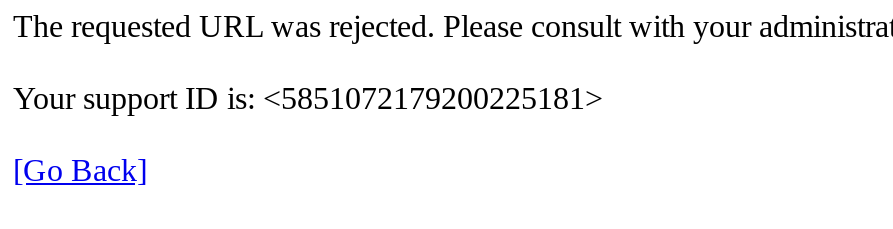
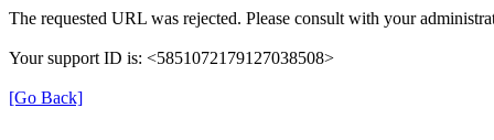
[13,81,603,115] Your support ID is: <5851072179200225181> -> [9,49,334,67] Your support ID is: <5851072179127038508>

